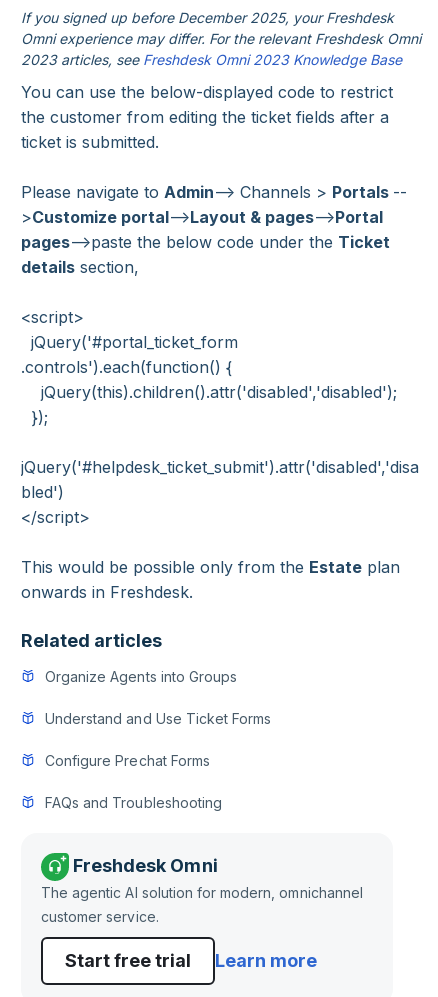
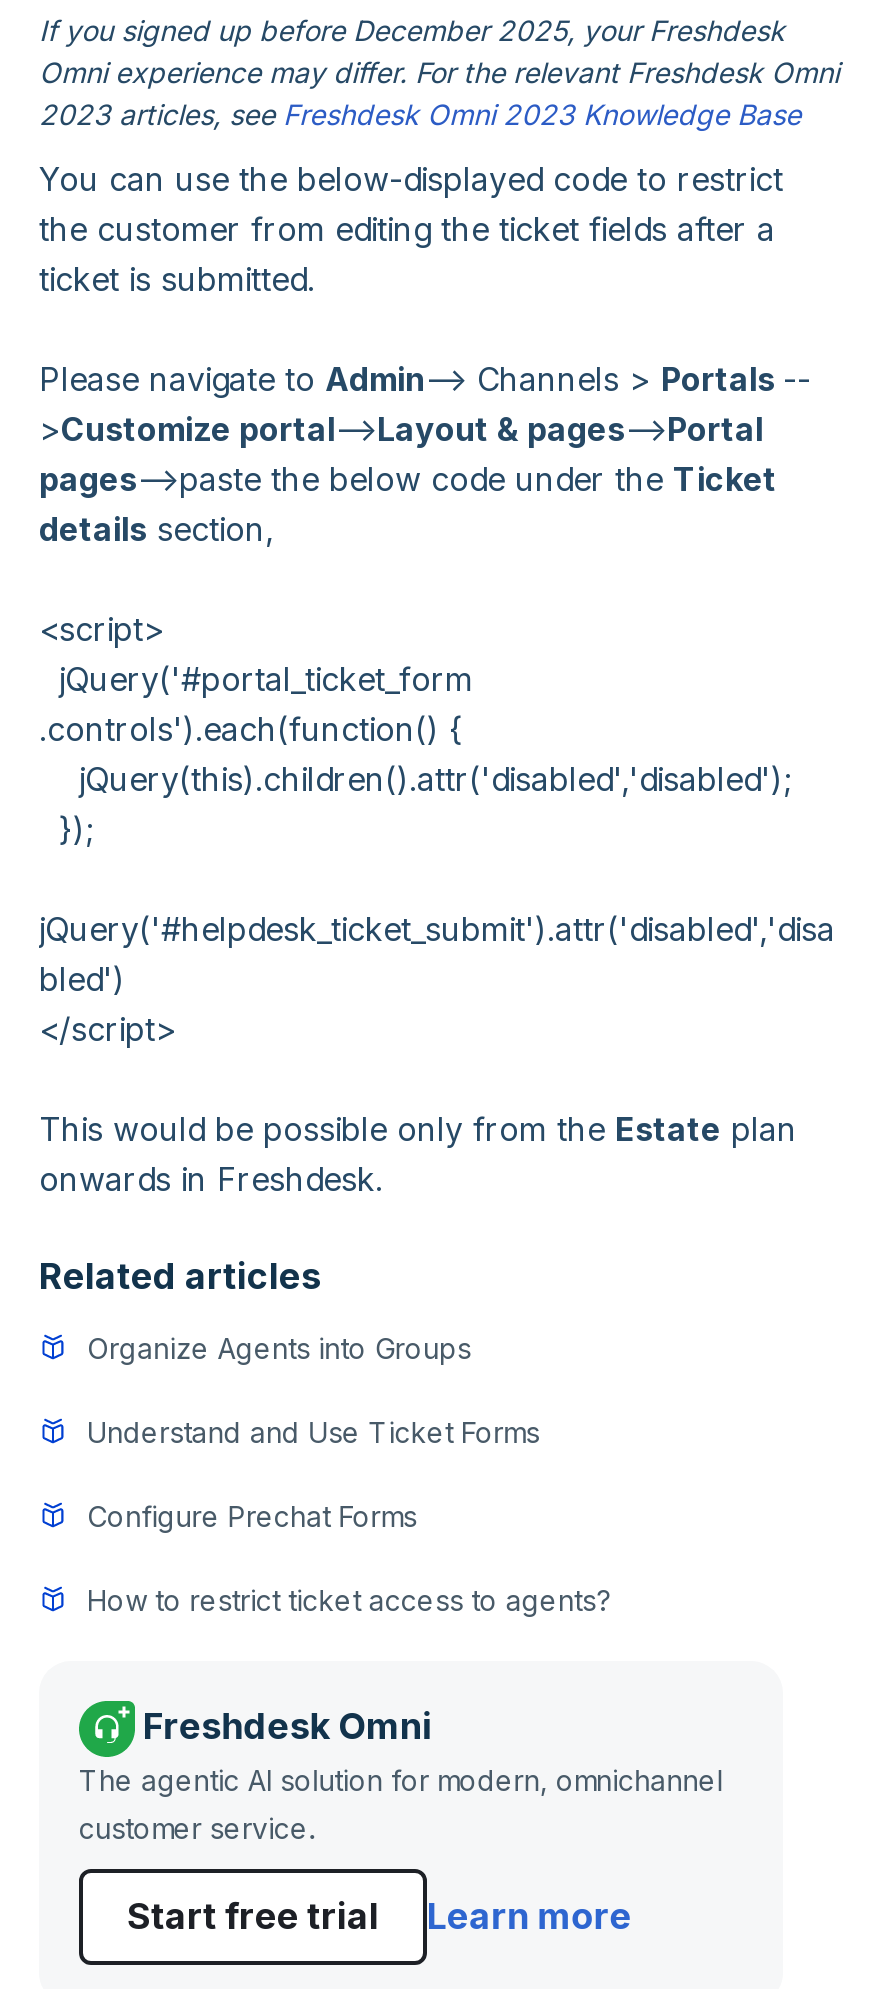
[45,794,222,811] FAQs and Troubleshooting -> [87,1583,610,1617] How to restrict ticket access to agents?

